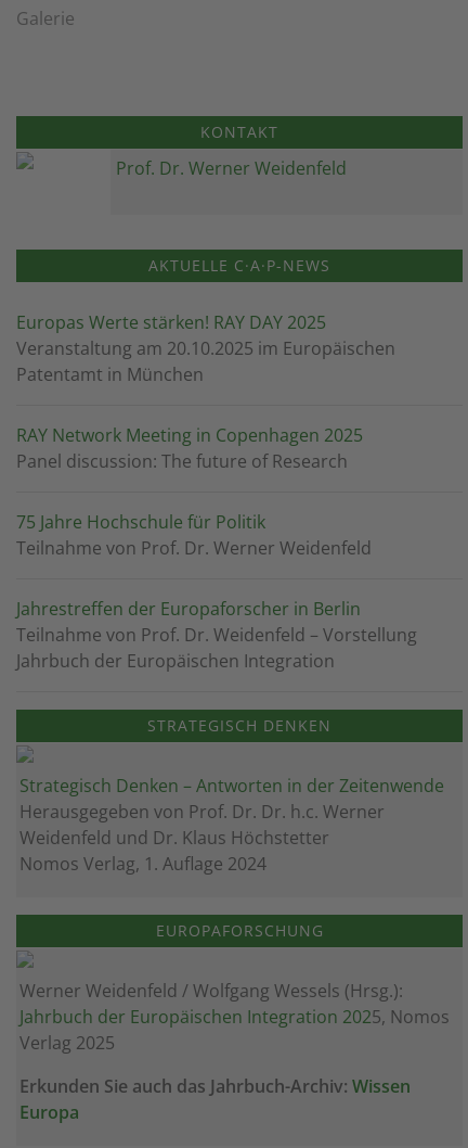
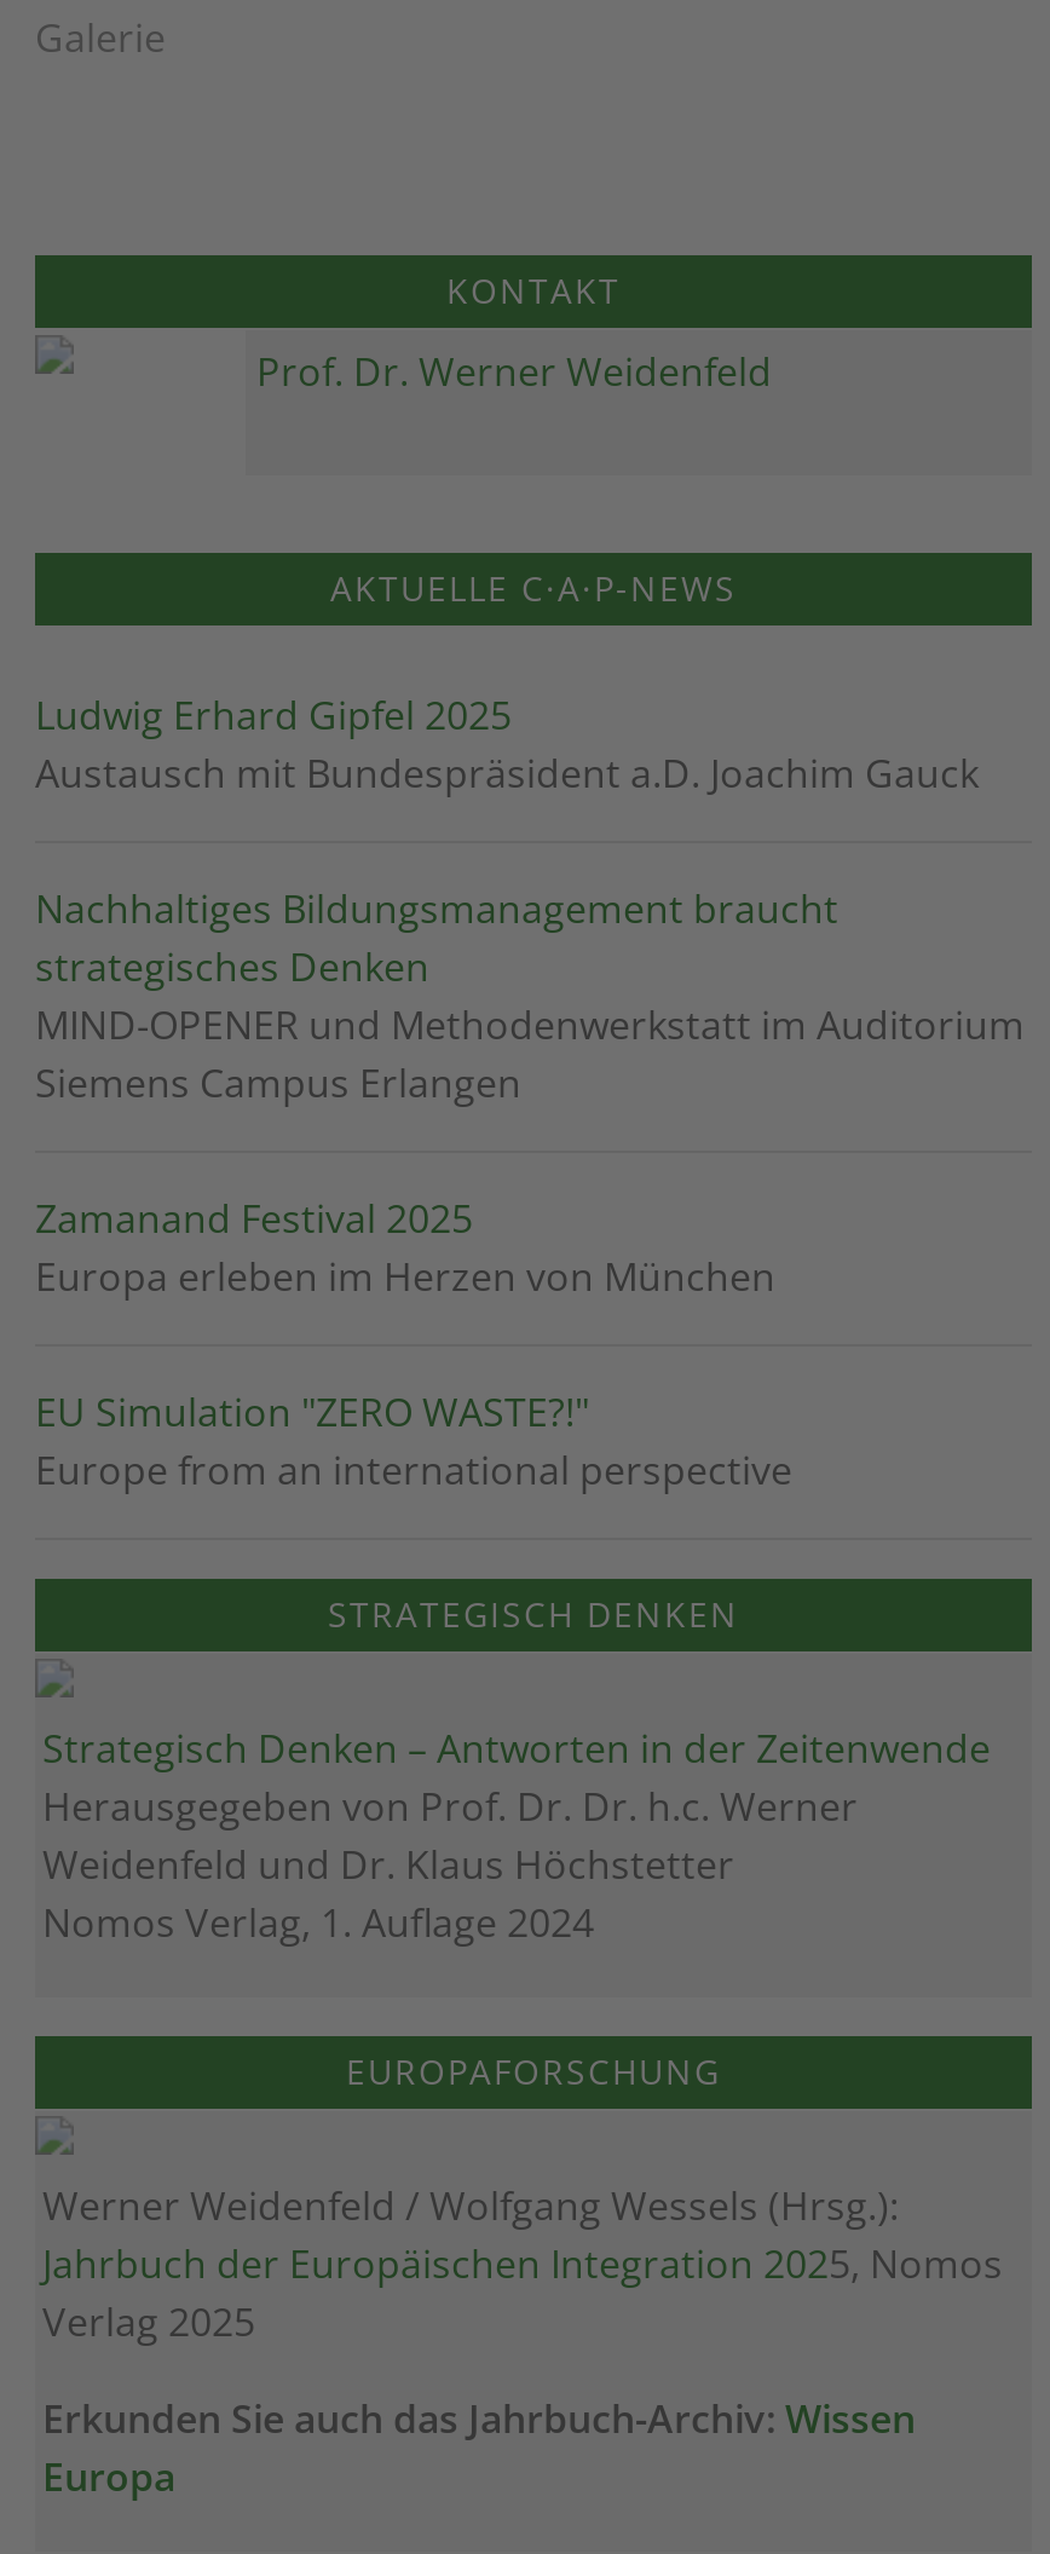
[16,310,395,386] Europas Werte stärken! RAY DAY 2025 | Veranstaltung am 20.10.2025 im Europäischen | Patentamt in München -> [35,688,979,800] Ludwig Erhard Gipfel 2025 | Austausch mit Bundespräsident a.D. Joachim Gauck
[16,423,363,473] RAY Network Meeting in Copenhagen 2025 | Panel discussion: The future of Research -> [35,882,1025,1109] Nachhaltiges Bildungsmanagement braucht | strategisches Denken | MIND-OPENER und Methodenwerkstatt im Auditorium | Siemens Campus Erlangen
[16,510,372,560] 75 Jahre Hochschule für Politik | Teilnahme von Prof. Dr. Werner Weidenfeld -> [35,1192,775,1303] Zamanand Festival 2025 | Europa erleben im Herzen von München
[16,597,417,673] Jahrestreffen der Europaforscher in Berlin | Teilnahme von Prof. Dr. Weidenfeld – Vorstellung | Jahrbuch der Europäischen Integration -> [35,1385,792,1497] EU Simulation "ZERO WASTE?!" | Europe from an international perspective

